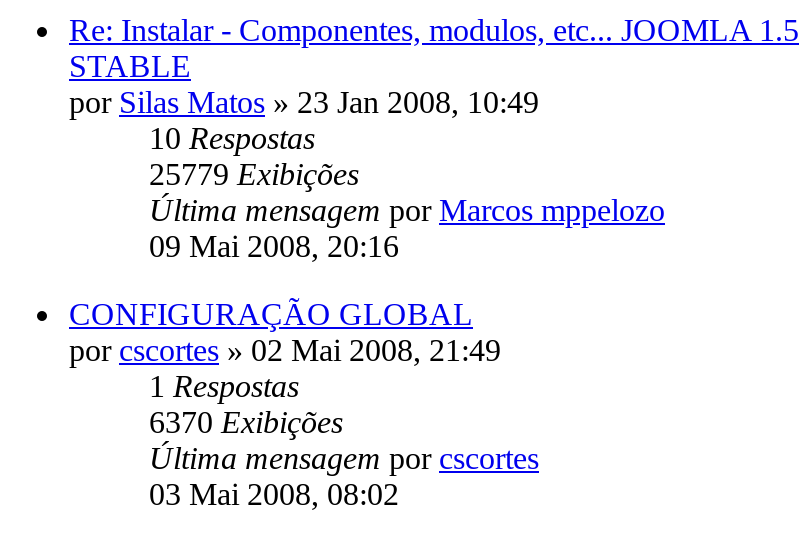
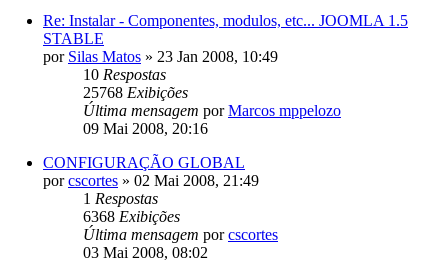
[149,157,359,191] 25779Exibições -> [83,84,188,101] 25768Exibições
[149,405,343,439] 6370Exibições -> [83,208,180,225] 6368Exibições

